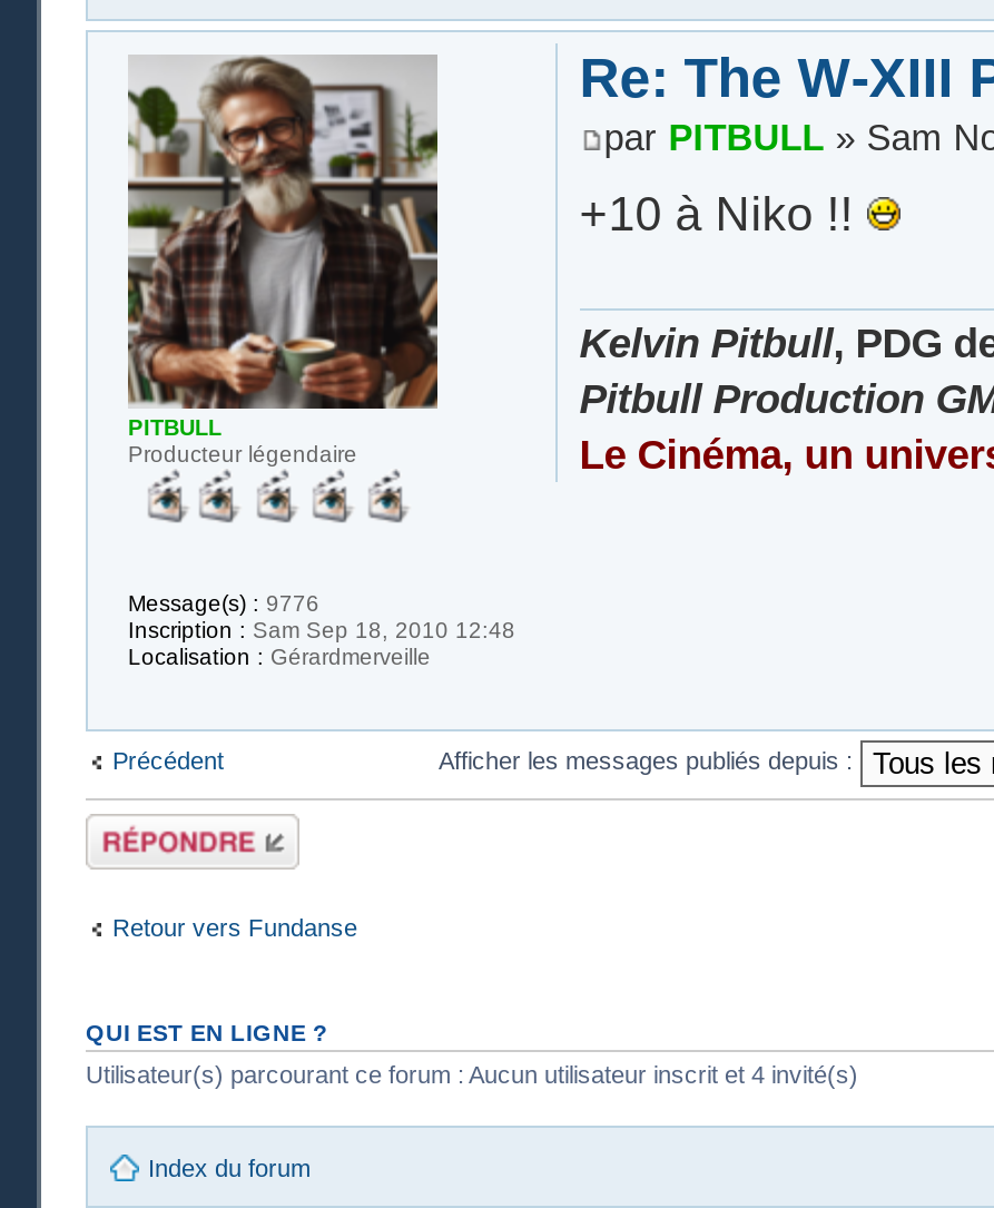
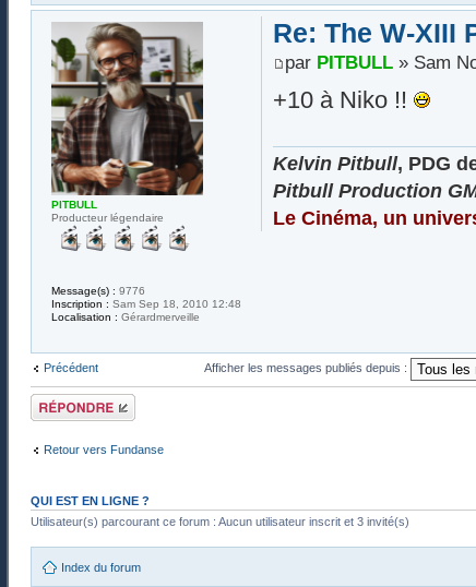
[86,1061,858,1087] Utilisateur(s) parcourant ce forum : Aucun utilisateur inscrit et 4 invité(s) -> [31,515,409,528] Utilisateur(s) parcourant ce forum : Aucun utilisateur inscrit et 3 invité(s)

